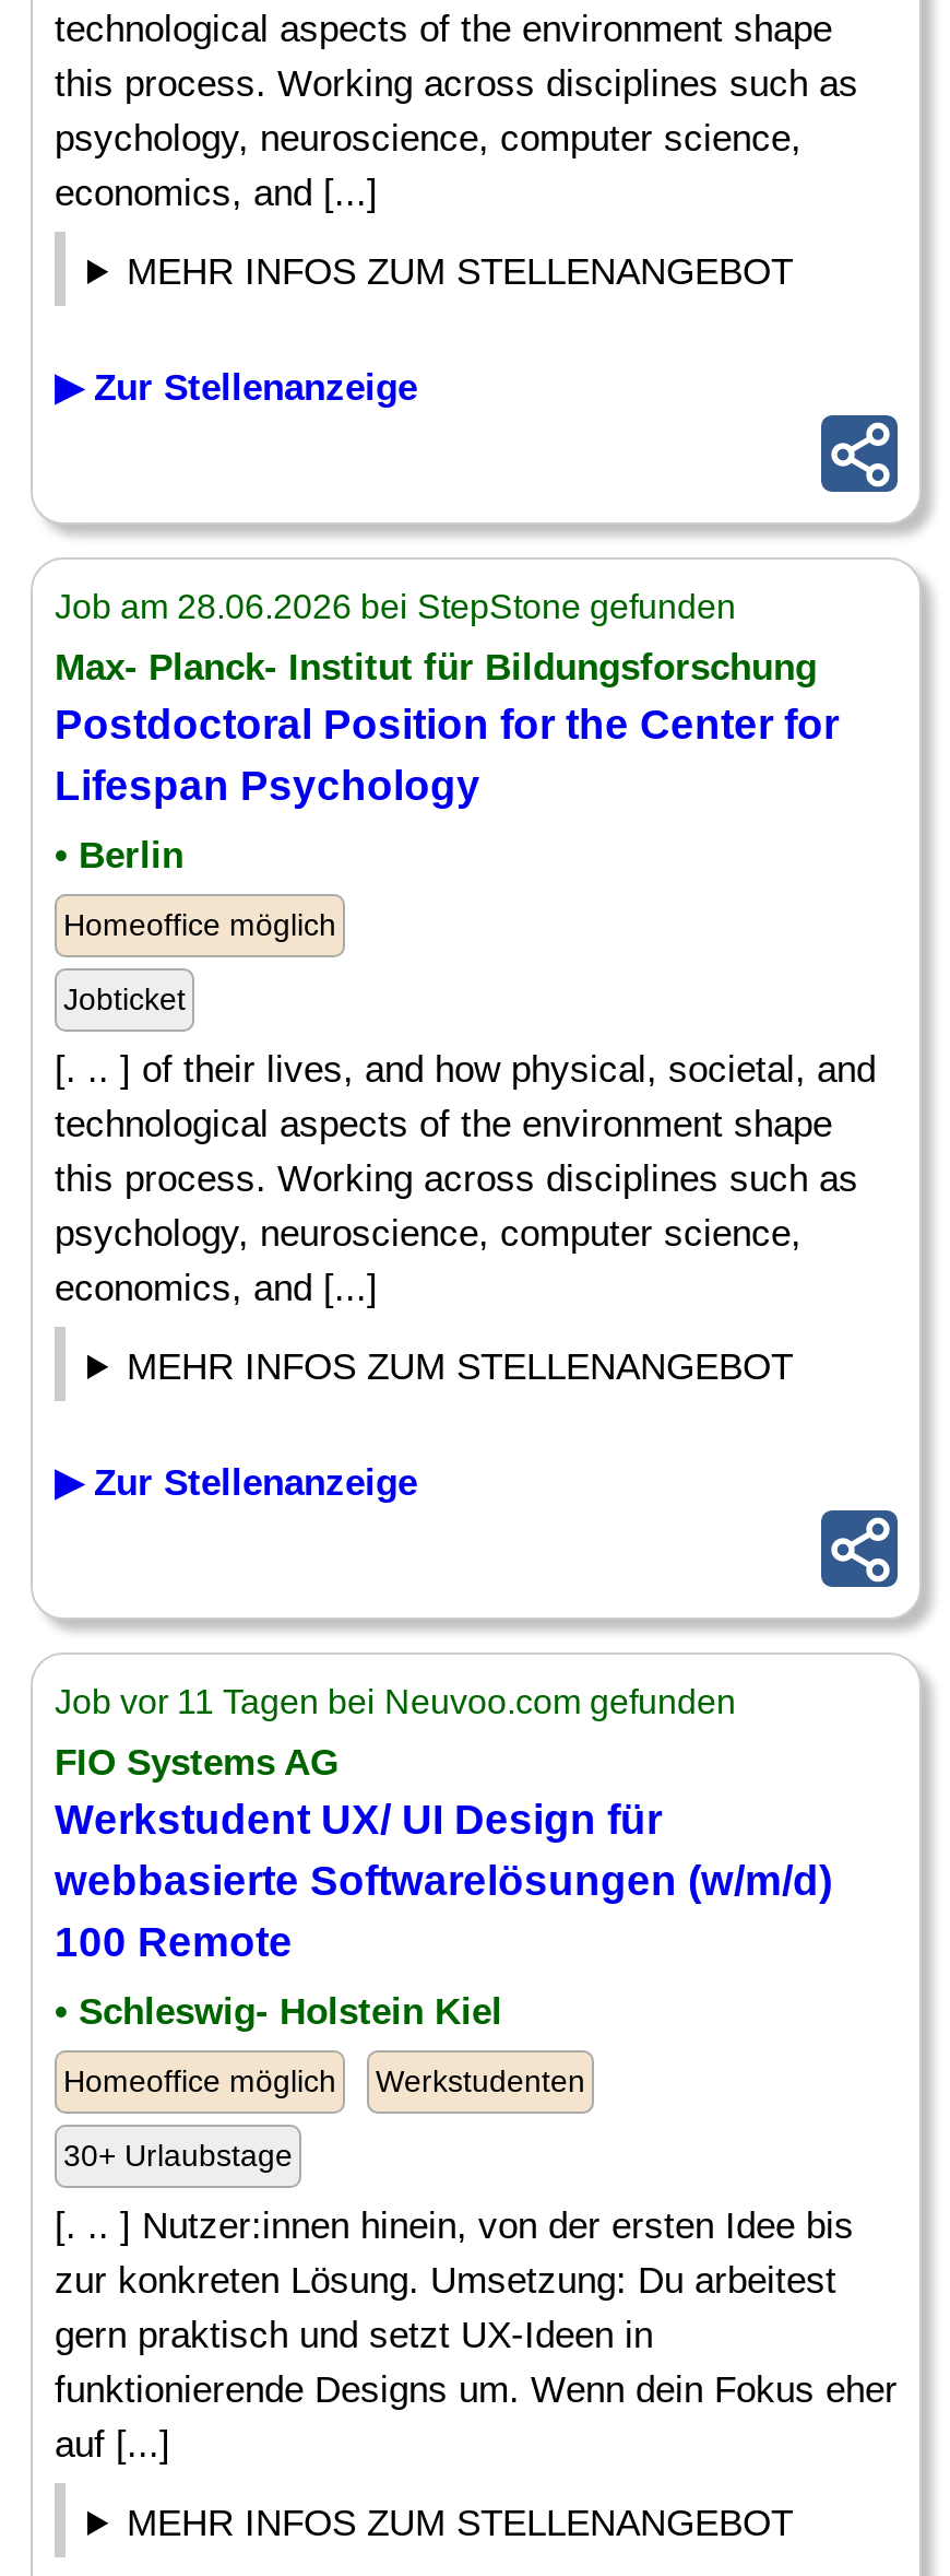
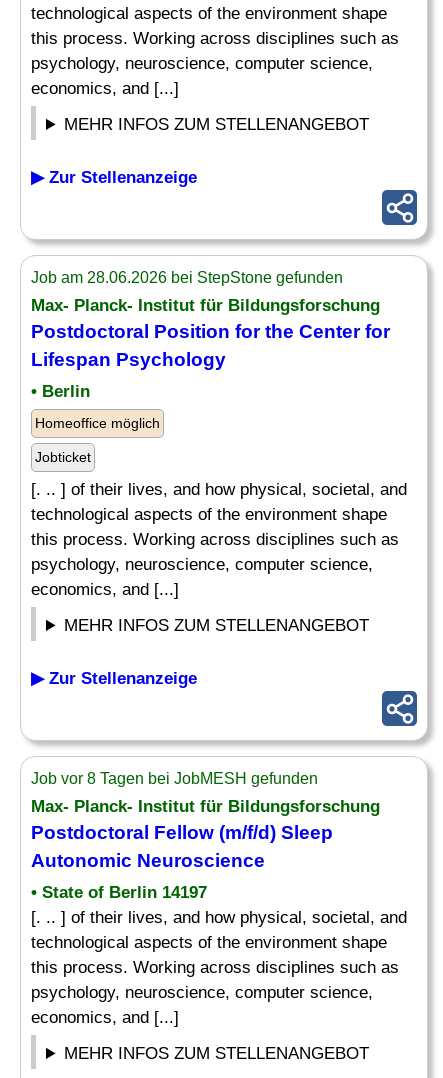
[55,1683,898,2466] Job vor 11 Tagen bei Neuvoo.com gefunden | FIO Systems AG | Werkstudent UX/ UI Design für | webbasierte Softwarelösungen (w/m/d) | 100 Remote | • Schleswig- Holstein Kiel | Homeoffice möglich | Werkstudenten | 30+ Urlaubstage | [. .. ] Nutzer:innen hinein, von der ersten Idee bis | zur konkreten Lösung. Umsetzung: Du arbeitest | gern praktisch und setzt UX-Ideen in | funktionierende Designs um. Wenn dein Fokus eher | auf [...] -> [31,770,407,1027] Job vor 8 Tagen bei JobMESH gefunden | Max- Planck- Institut für Bildungsforschung | Postdoctoral Fellow (m/f/d) Sleep | Autonomic Neuroscience | • State of Berlin 14197 | [. .. ] of their lives, and how physical, societal, and | technological aspects of the environment shape | this process. Working across disciplines such as | psychology, neuroscience, computer science, | economics, and [...]

